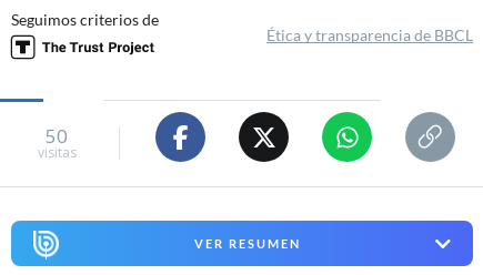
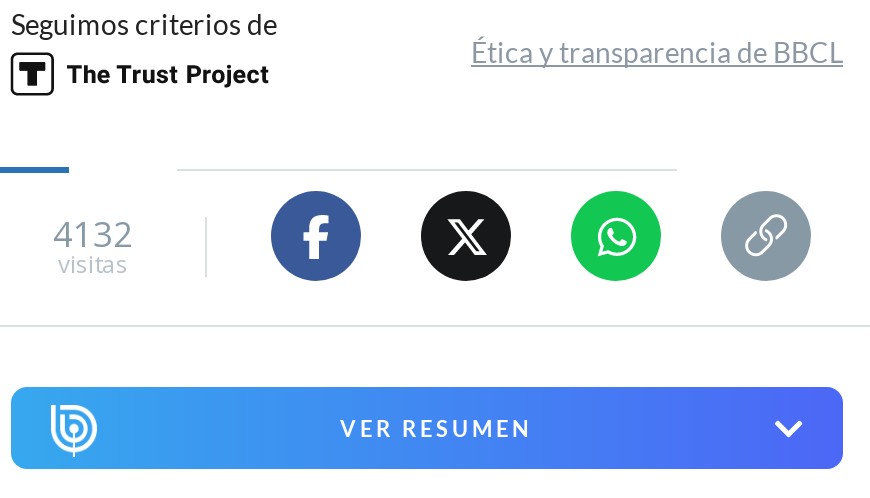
[46,123,68,149] 50 -> [53,211,133,257] 4132

